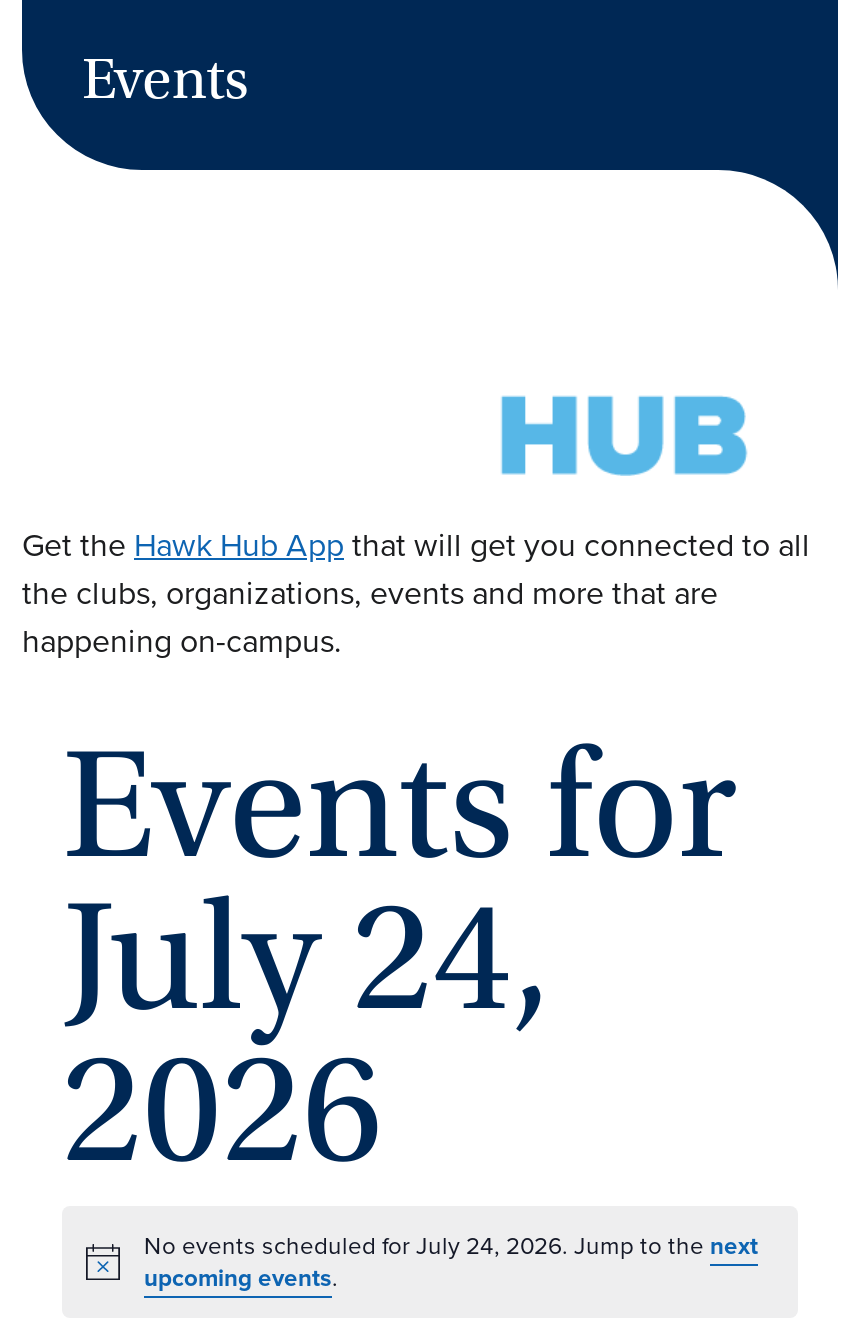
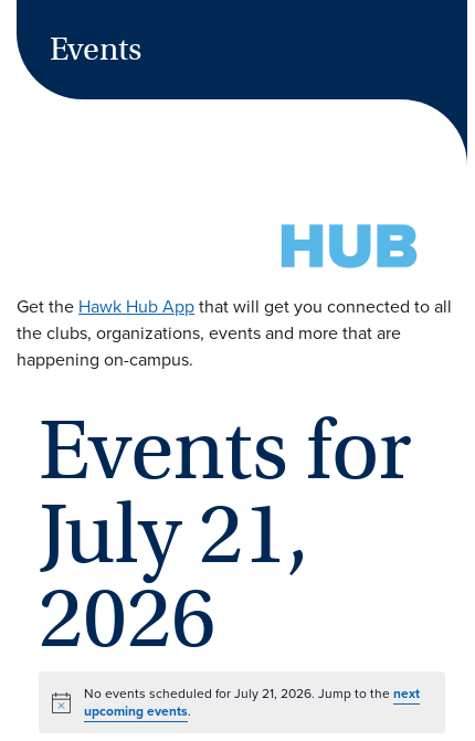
[62,864,552,1052] July 24, -> [39,483,309,587] July 21,
[144,1228,758,1264] No events scheduled for July 24, 2026. Jump to the next -> [84,684,420,704] No events scheduled for July 21, 2026. Jump to the next

